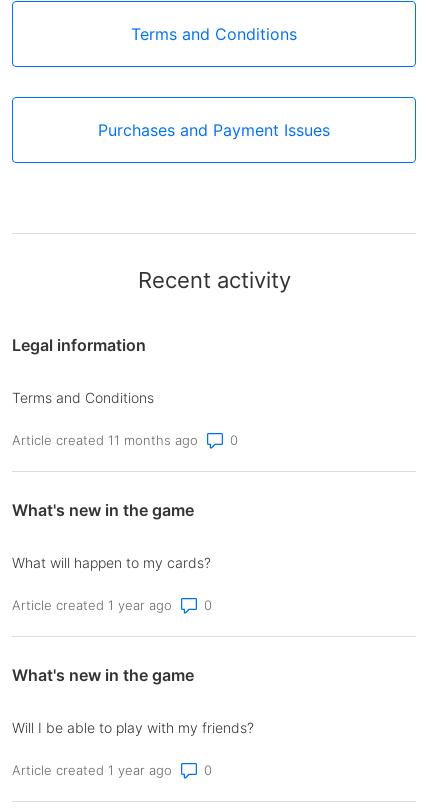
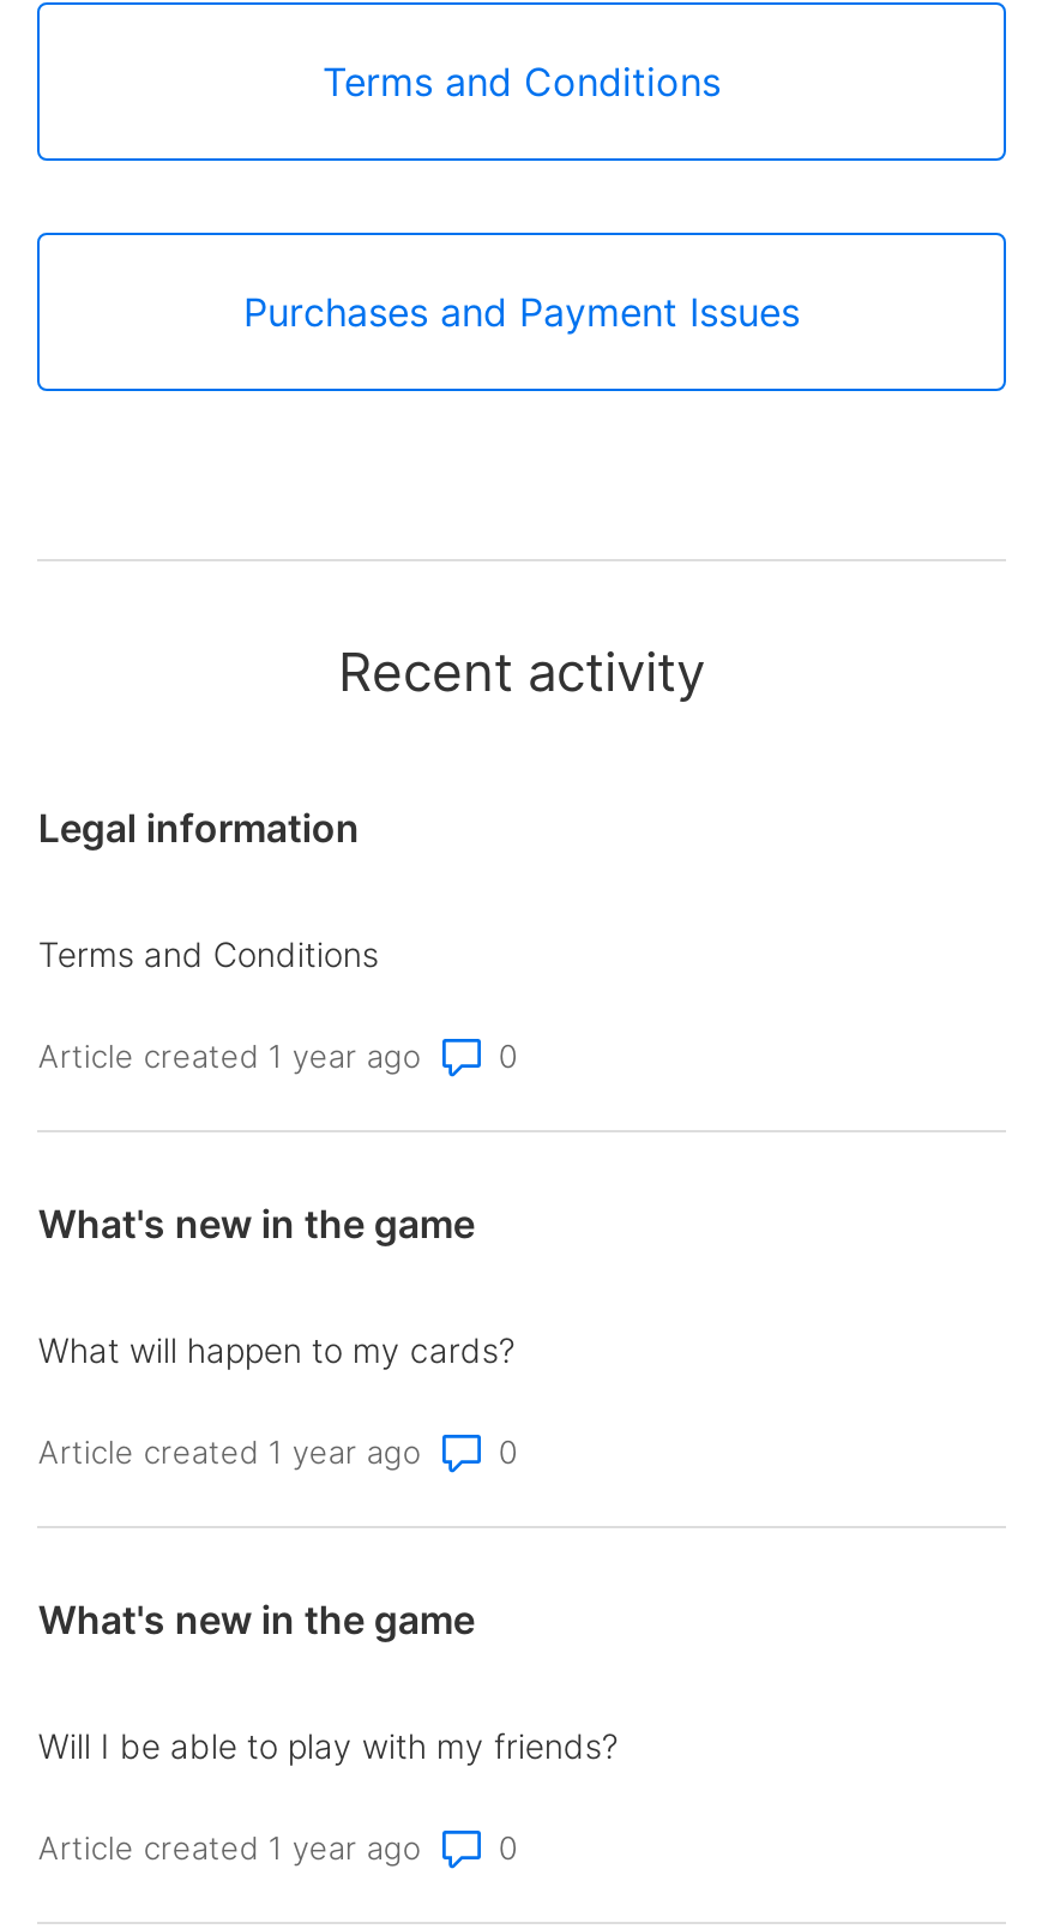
[12,432,198,448] Article created 11 months ago -> [38,1036,422,1075] Article created 1 year ago

